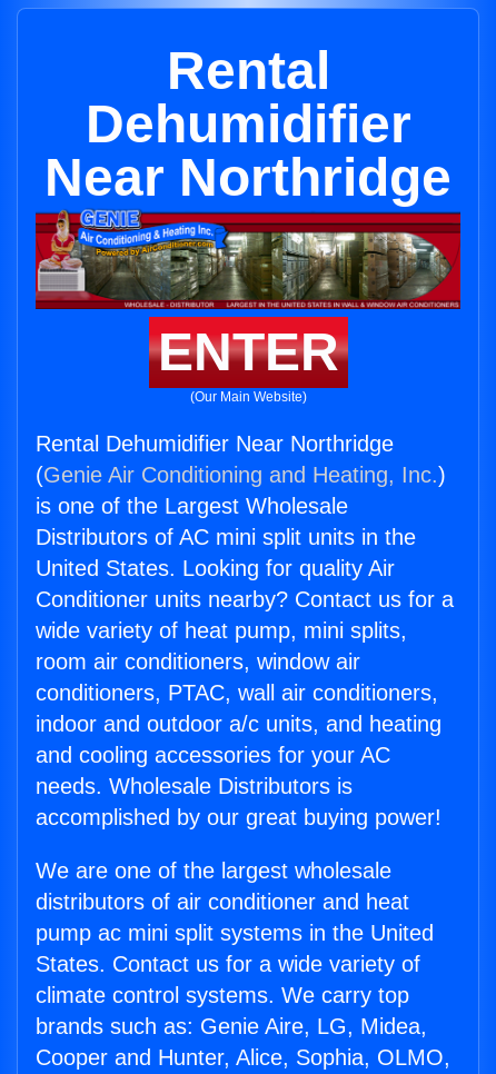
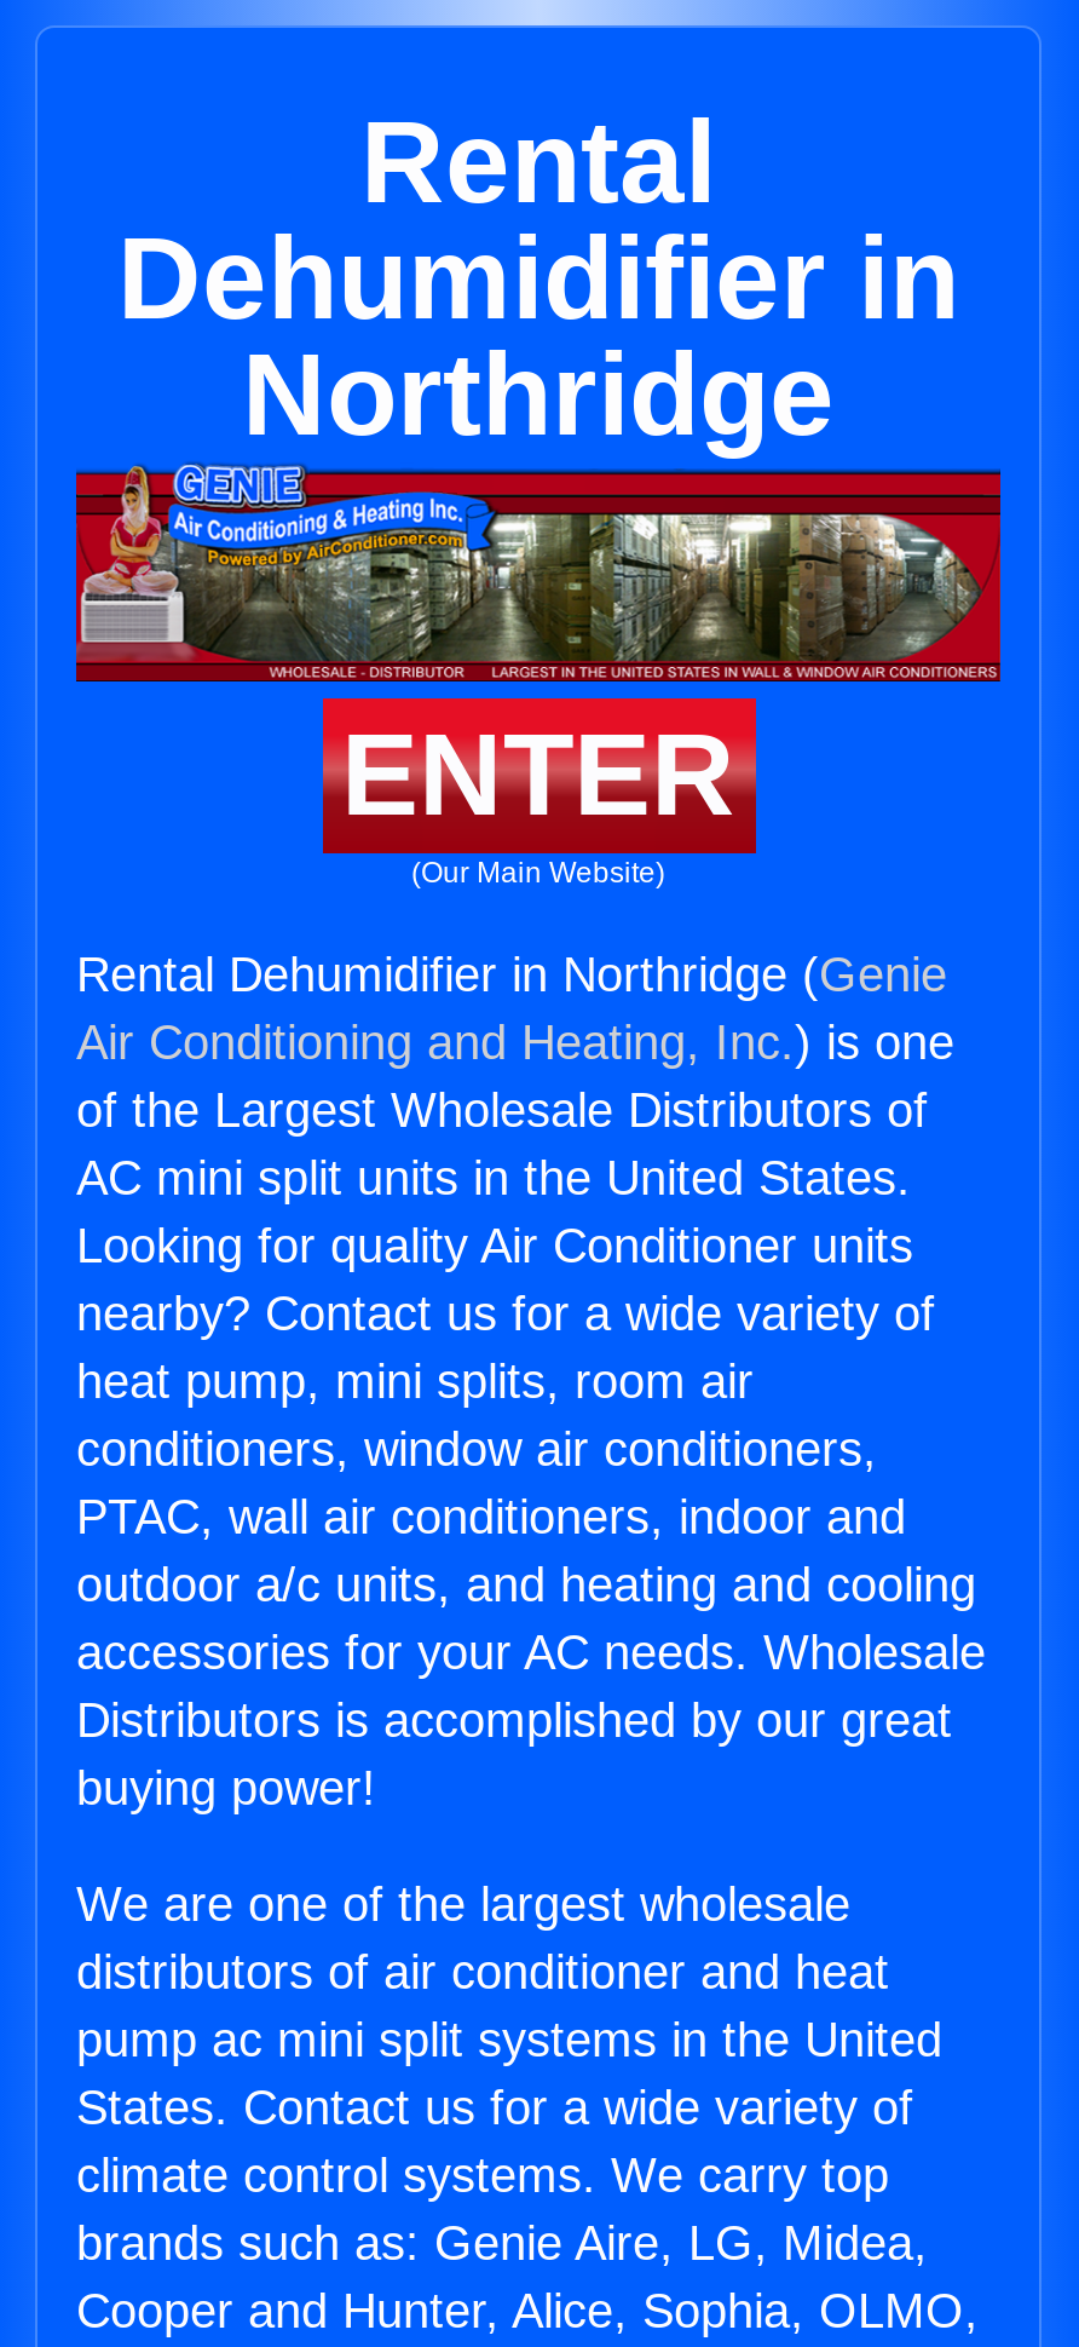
[44,95,452,207] Dehumidifier | Near Northridge -> [117,214,959,459] Dehumidifier in | Northridge
[36,431,454,830] Rental Dehumidifier Near Northridge | (Genie Air Conditioning and Heating, Inc.) | is one of the Largest Wholesale | Distributors of AC mini split units in the | United States. Looking for quality Air | Conditioner units nearby? Contact us for a | wide variety of heat pump, mini splits, | room air conditioners, window air | conditioners, PTAC, wall air conditioners, | indoor and outdoor a/c units, and heating | and cooling accessories for your AC | needs. Wholesale Distributors is | accomplished by our great buying power! -> [76,948,986,1815] Rental Dehumidifier in Northridge (Genie | Air Conditioning and Heating, Inc.) is one | of the Largest Wholesale Distributors of | AC mini split units in the United States. | Looking for quality Air Conditioner units | nearby? Contact us for a wide variety of | heat pump, mini splits, room air | conditioners, window air conditioners, | PTAC, wall air conditioners, indoor and | outdoor a/c units, and heating and cooling | accessories for your AC needs. Wholesale | Distributors is accomplished by our great | buying power!

